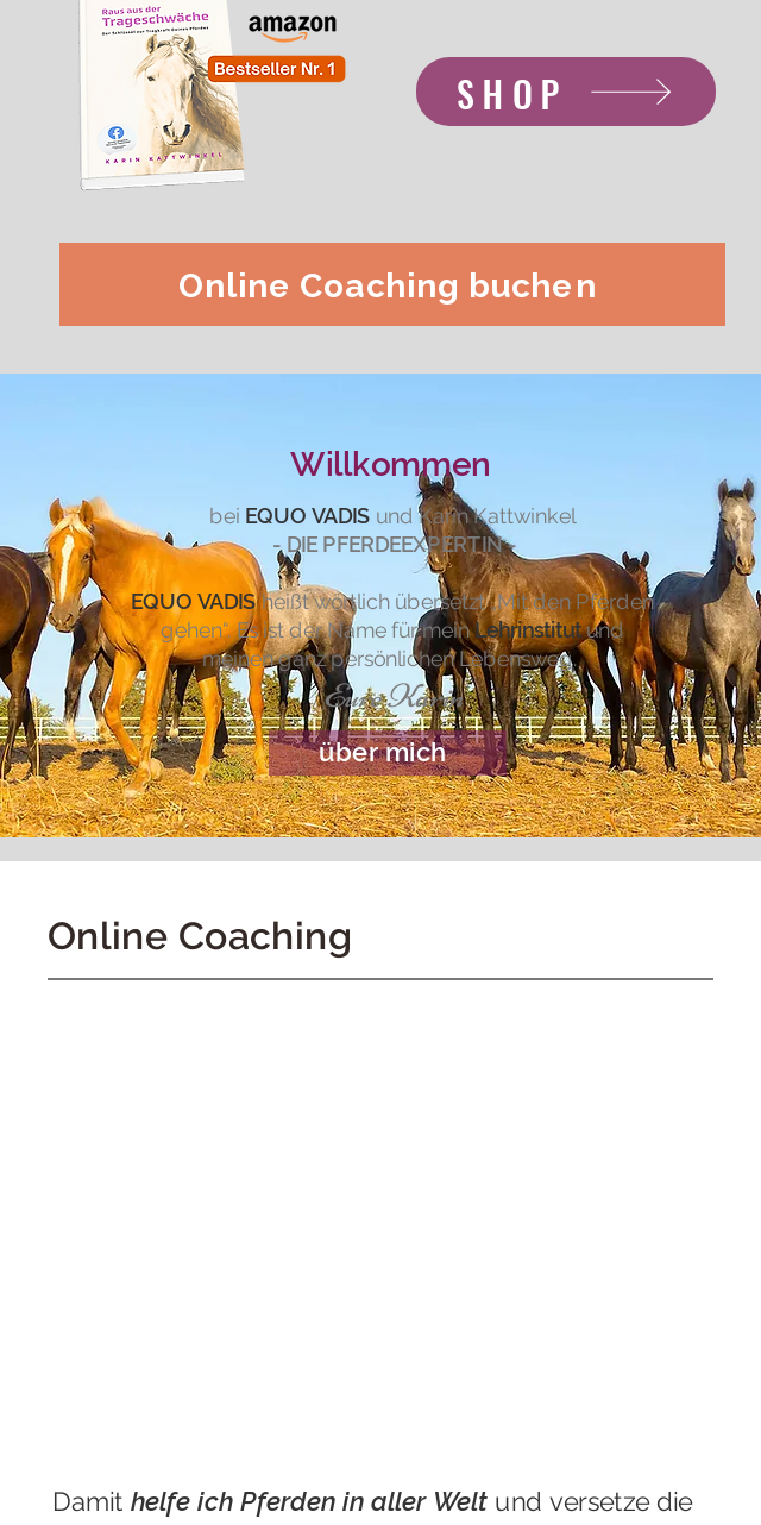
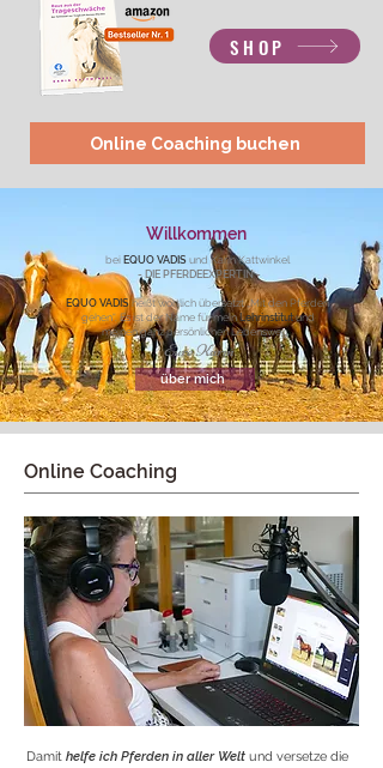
none -> [23,515,360,727] [image]

